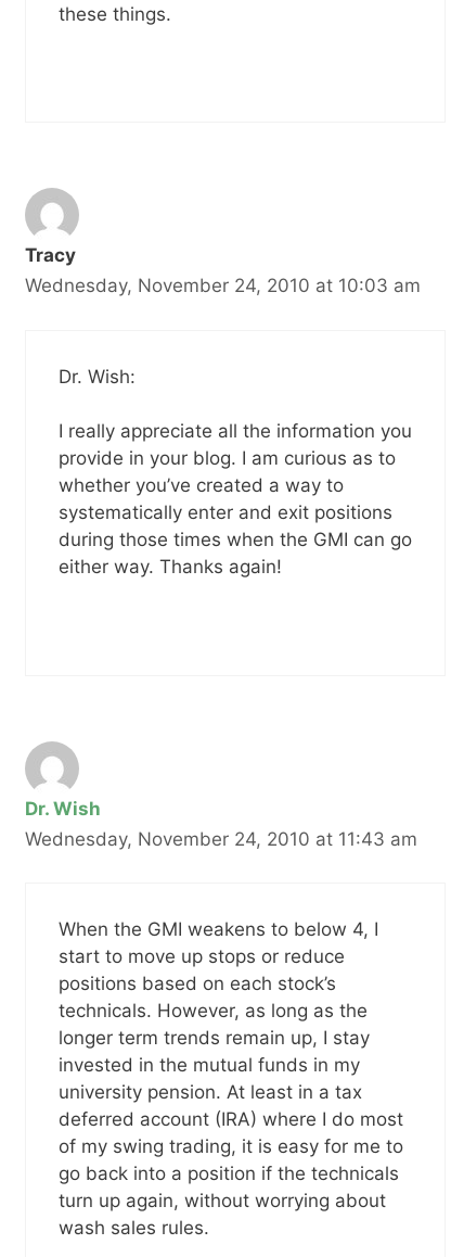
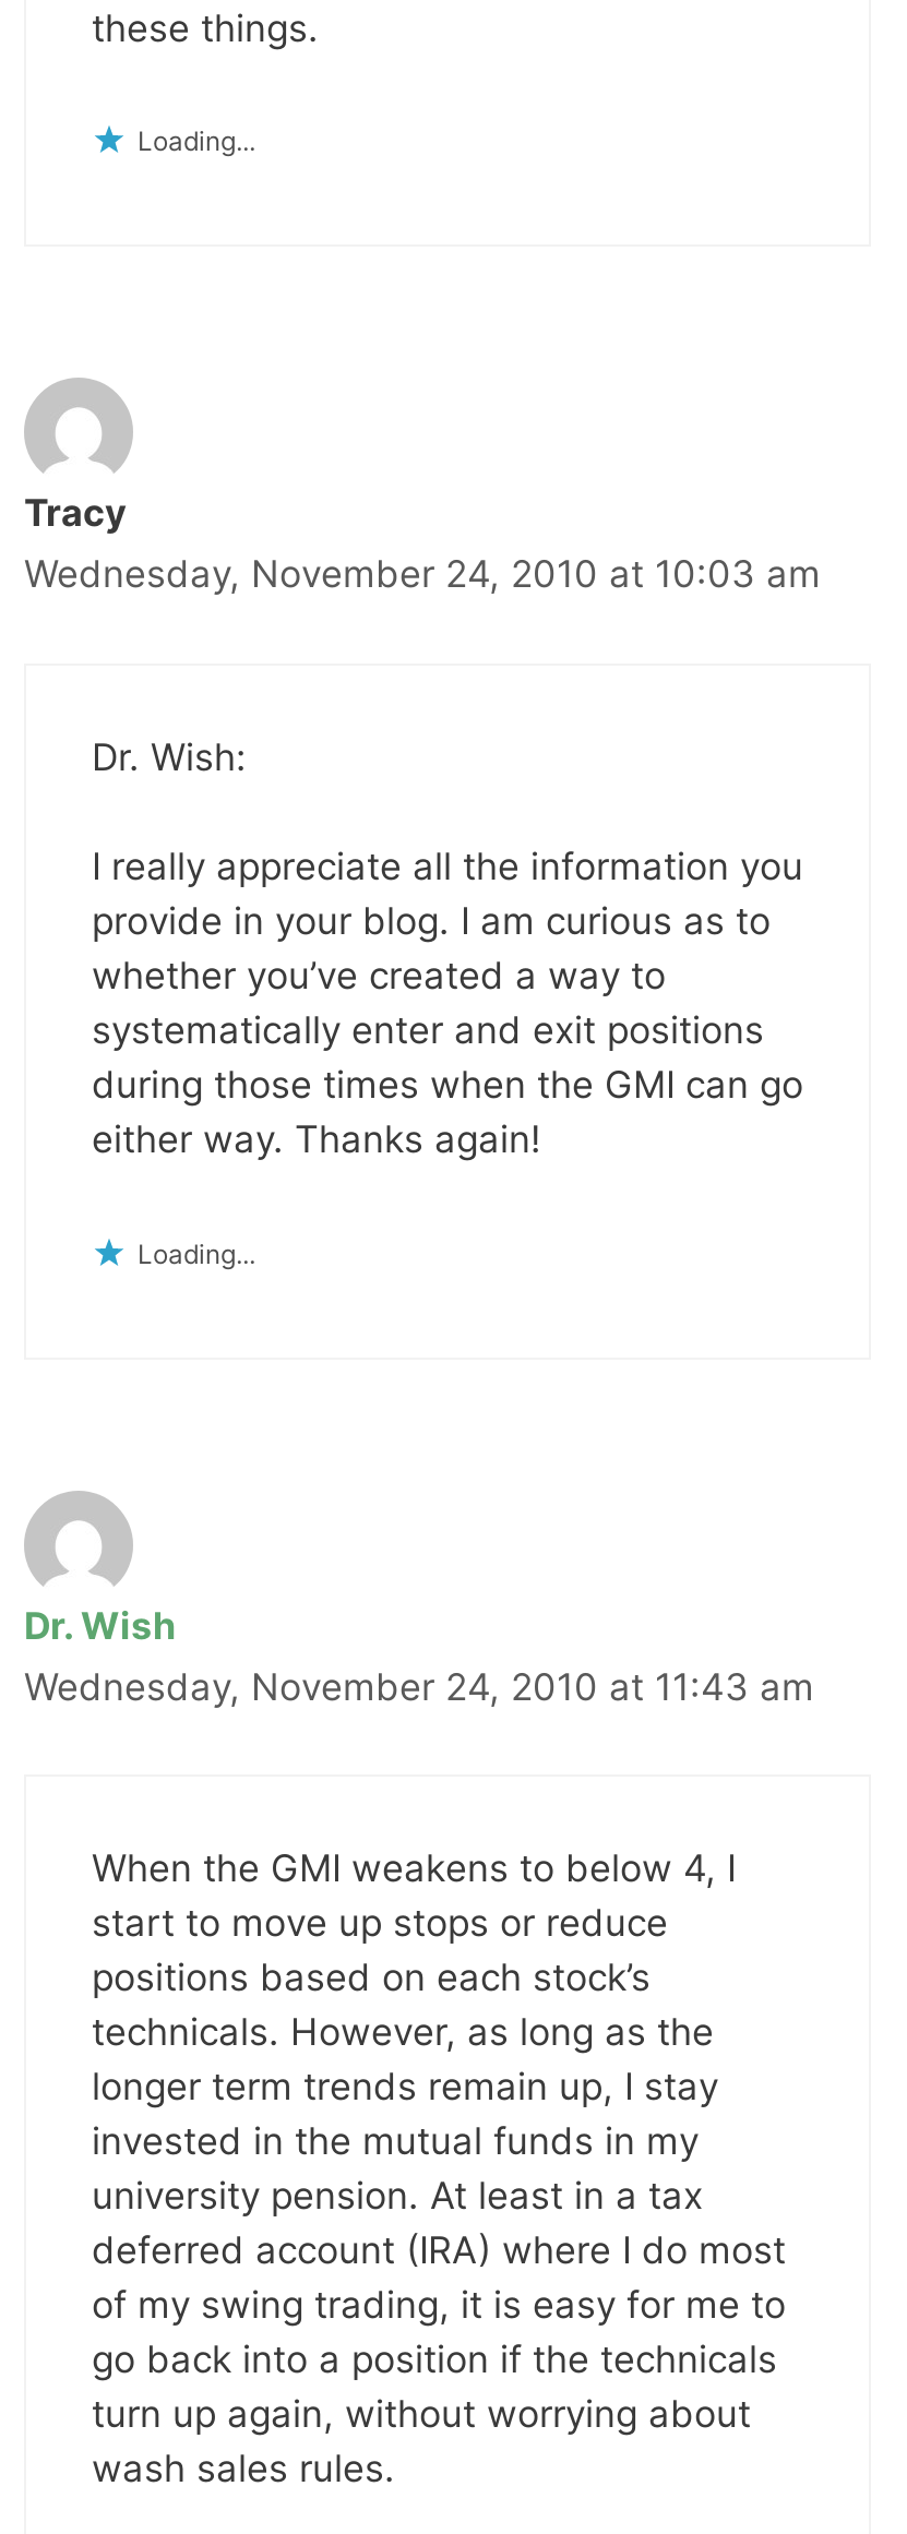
none -> [138,124,255,157] Loading...
none -> [138,1236,255,1269] Loading...

